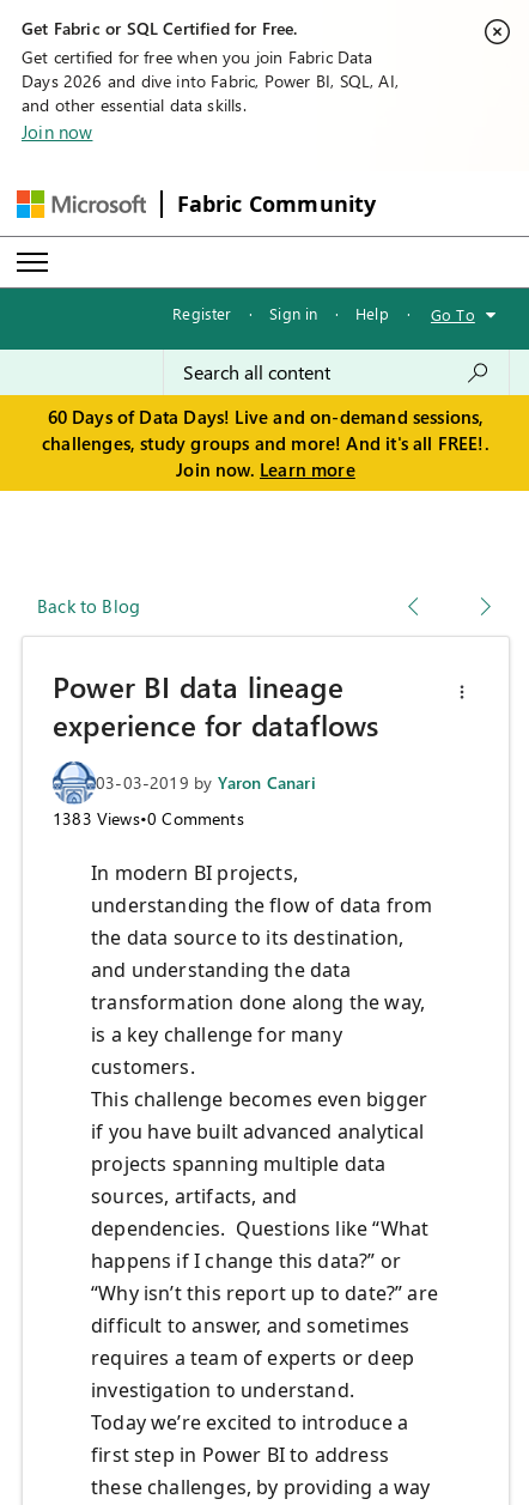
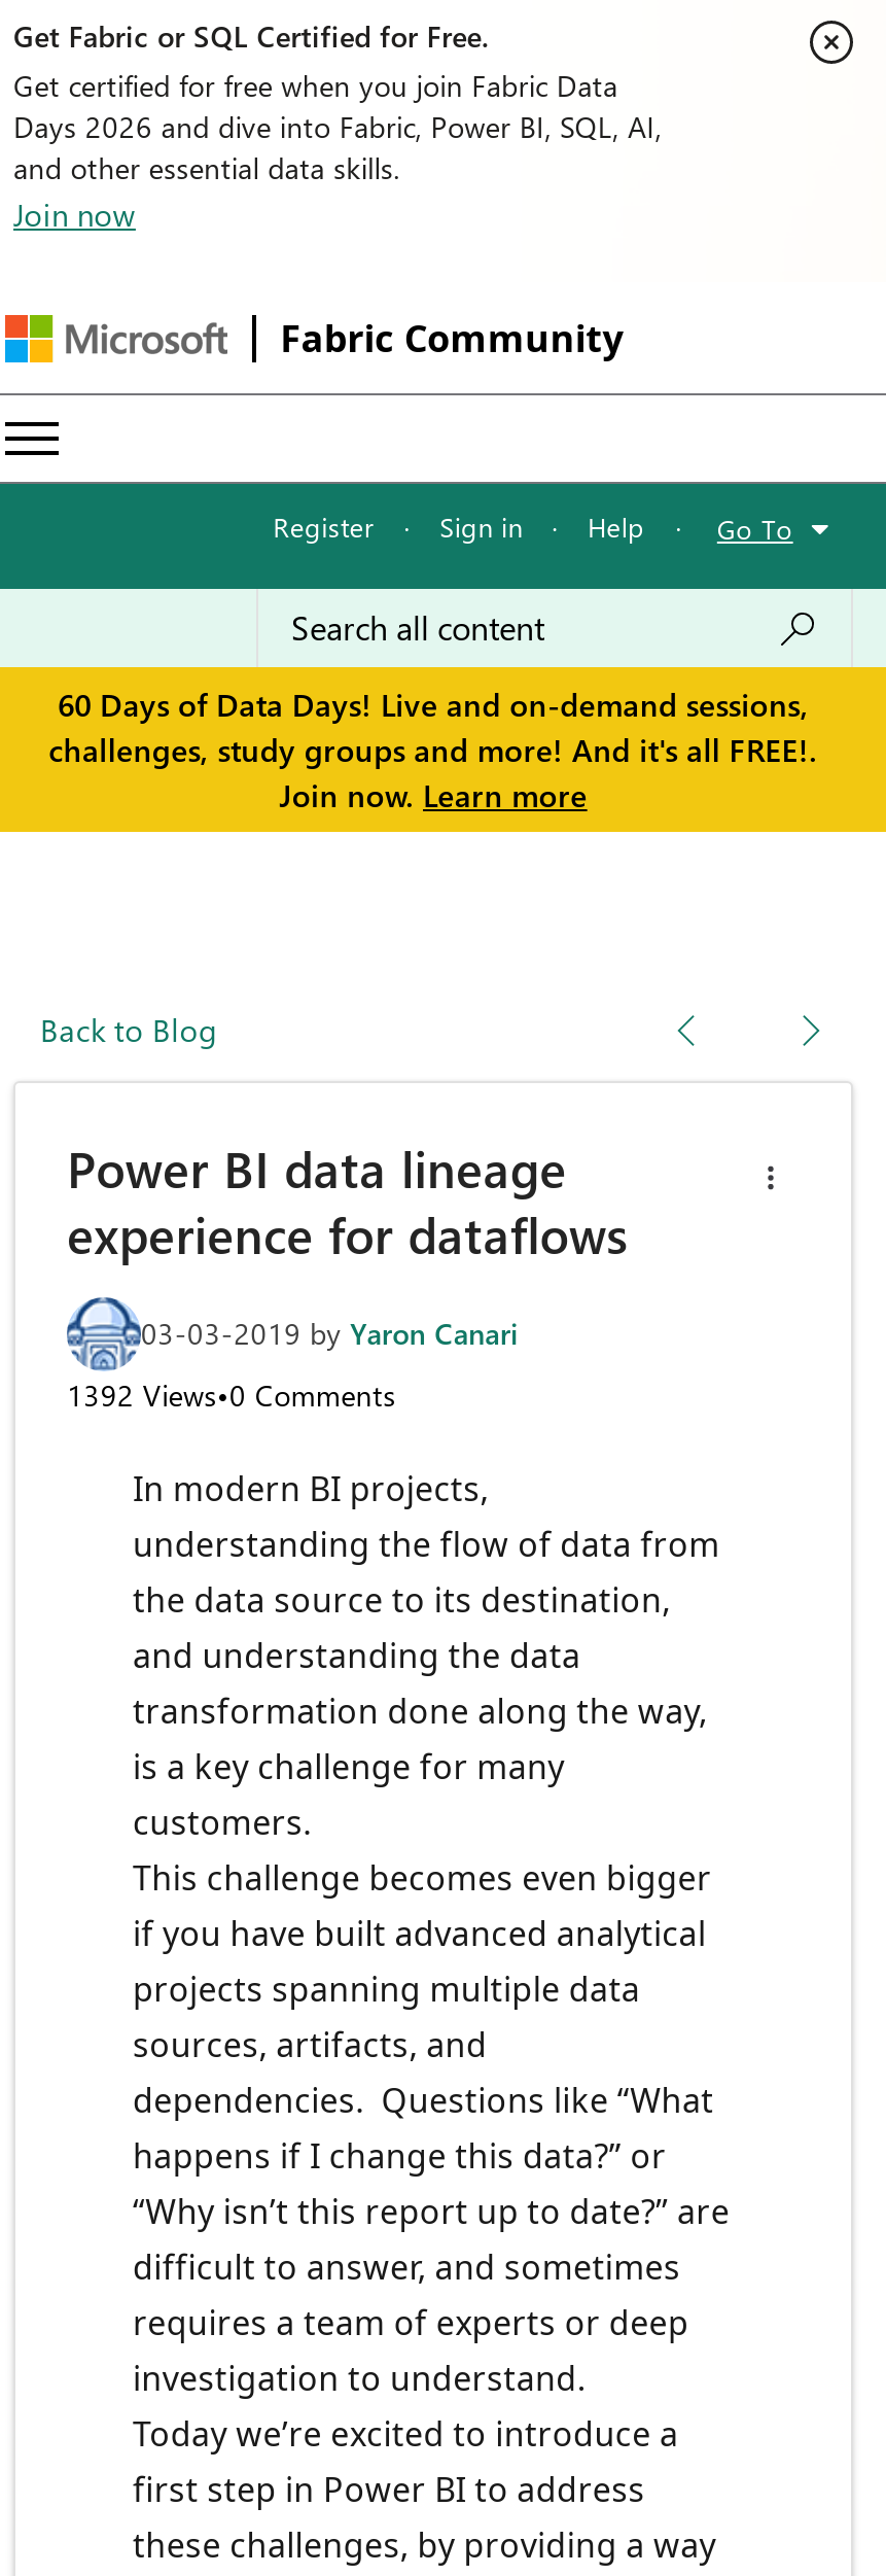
[53,807,244,830] 1383 Views•0 Comments -> [67,1376,396,1415] 1392 Views•0 Comments

